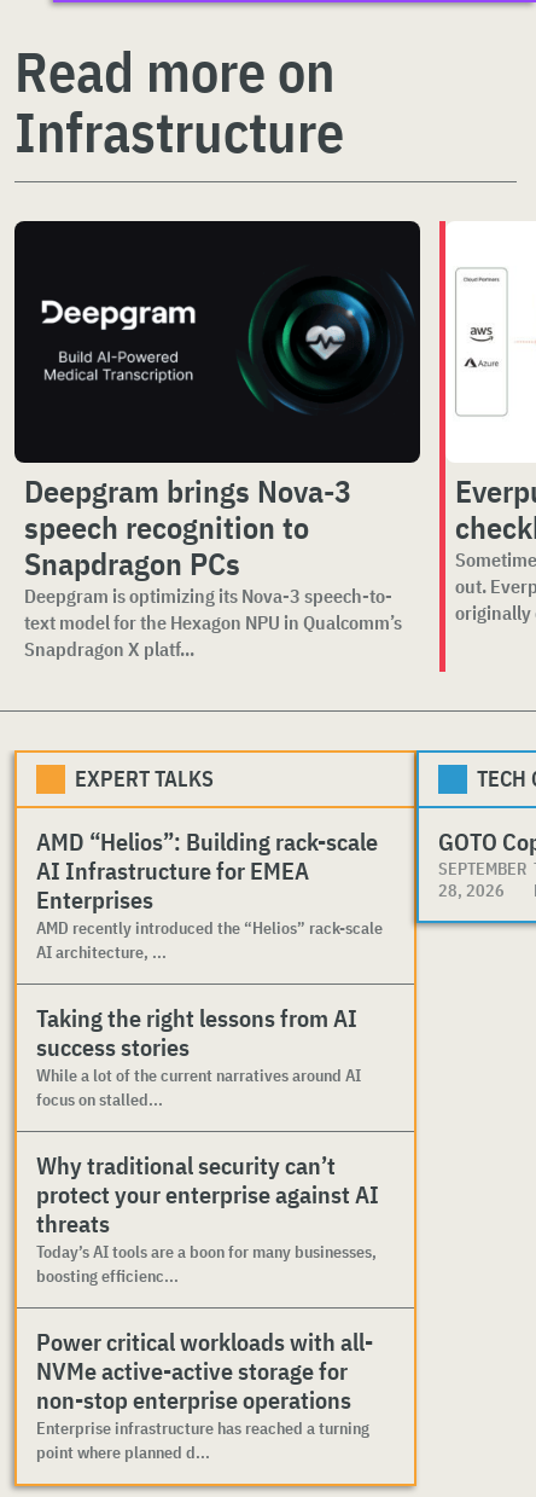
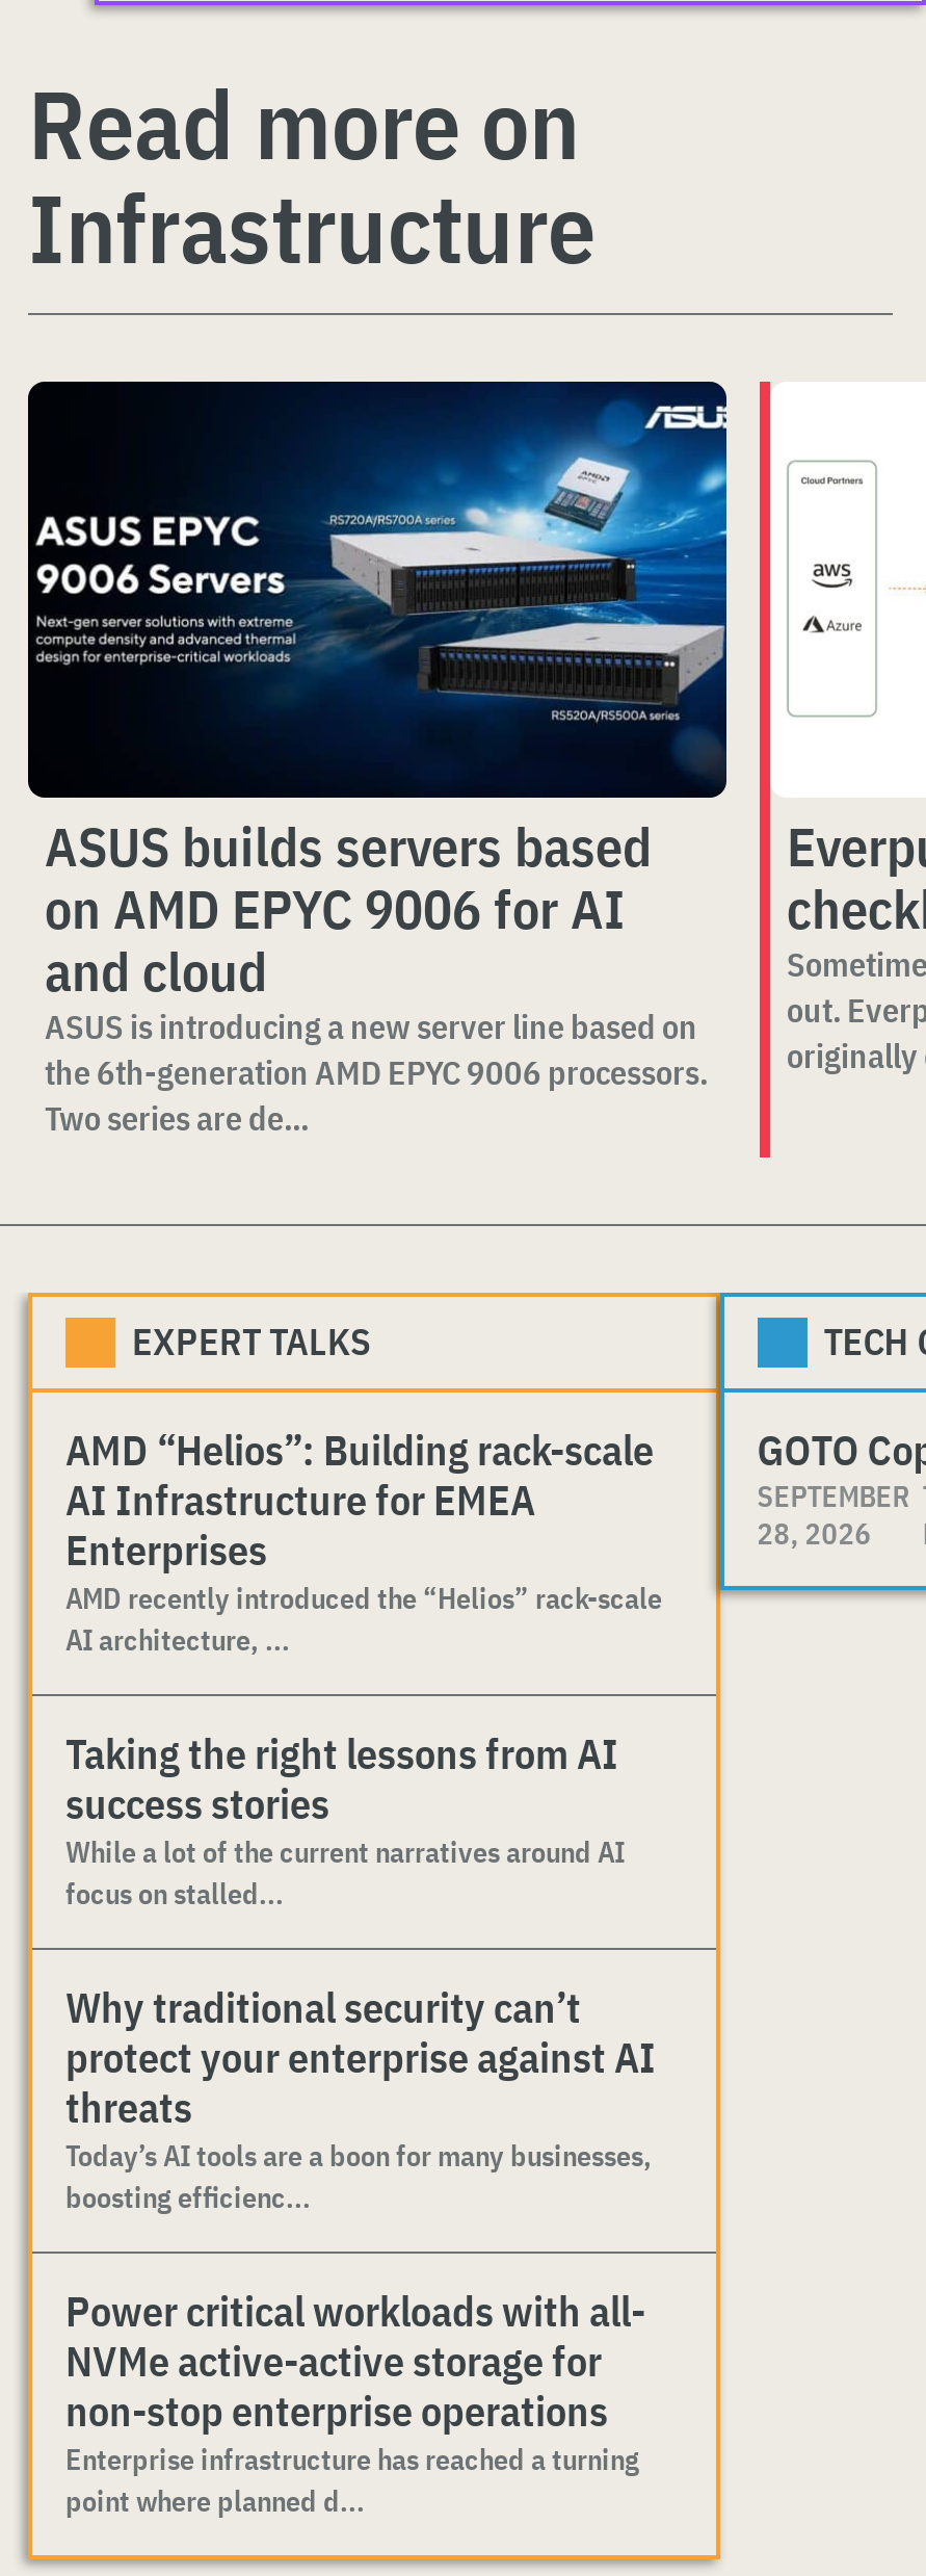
[21,220,421,661] [image] | Deepgram brings Nova-3 | speech recognition to | Snapdragon PCs | Deepgram is optimizing its Nova-3 speech-to- | text model for the Hexagon NPU in Qualcomm’s | Snapdragon X platf... -> [34,381,729,1138] [image] | ASUS builds servers based | on AMD EPYC 9006 for AI | and cloud | ASUS is introducing a new server line based on | the 6th-generation AMD EPYC 9006 processors. | Two series are de...

